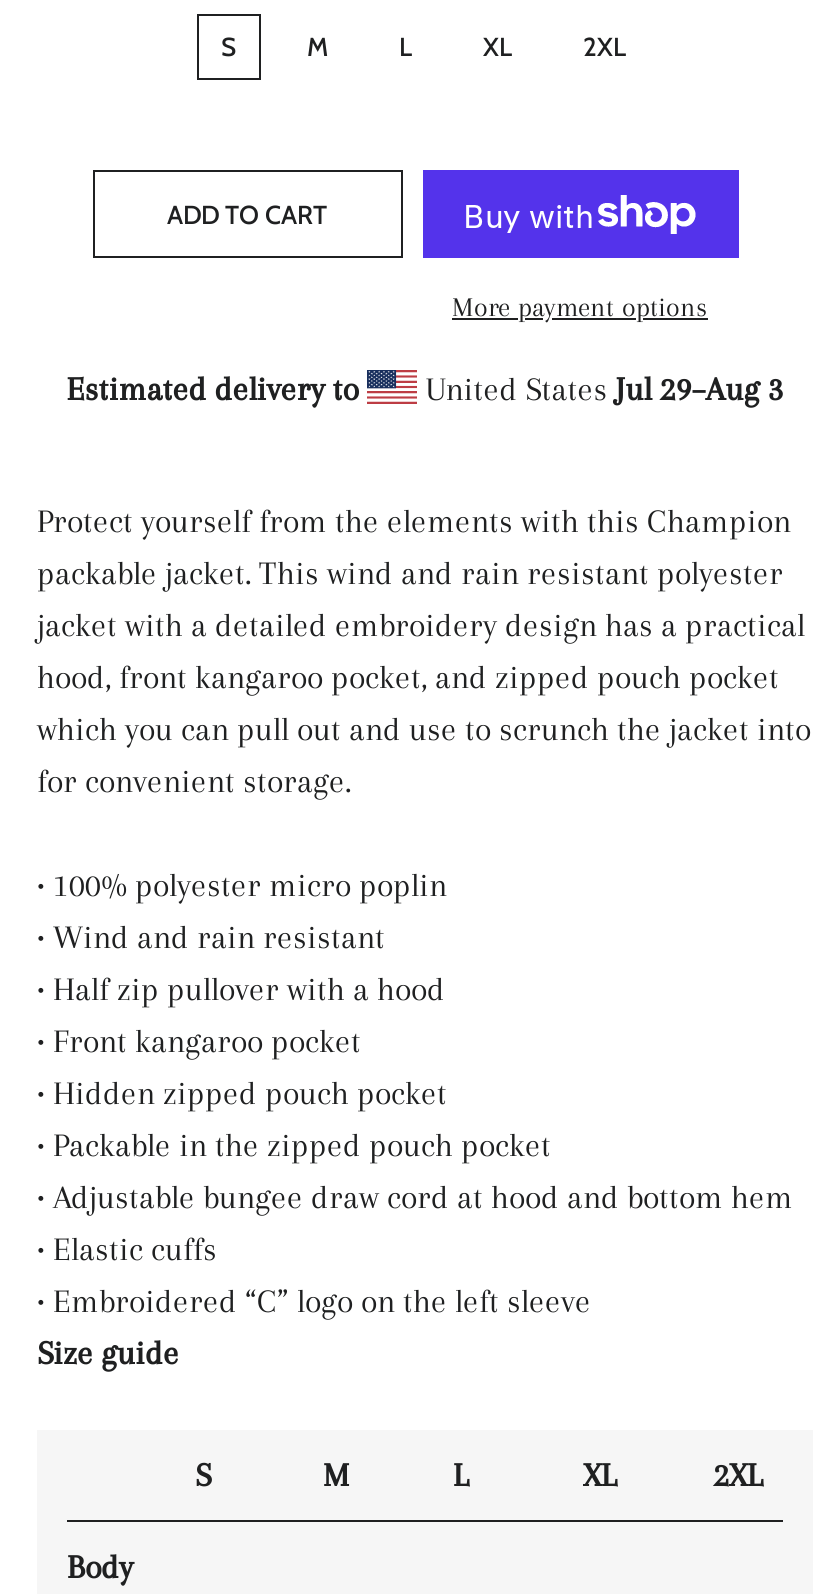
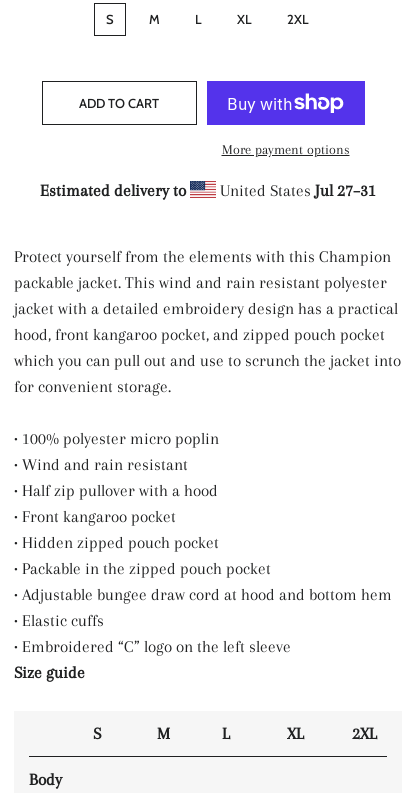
[417,370,783,408] United States Jul 29–Aug 3 -> [216,181,376,200] United States Jul 27–31

